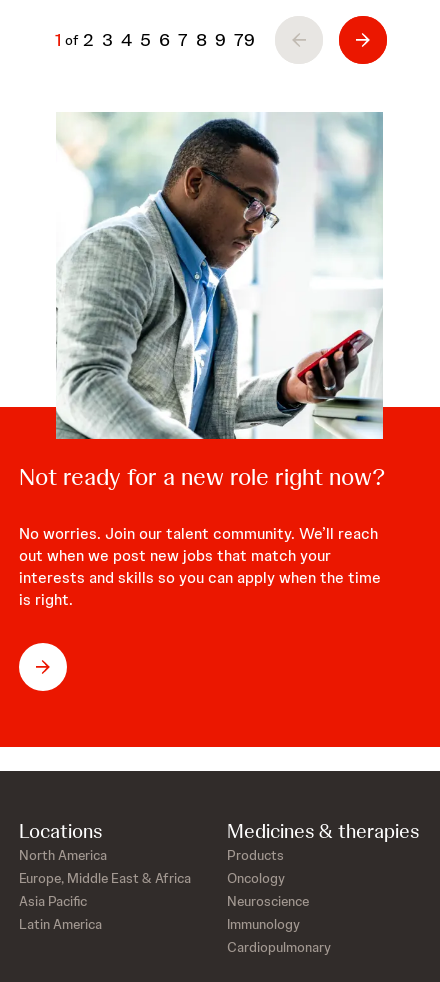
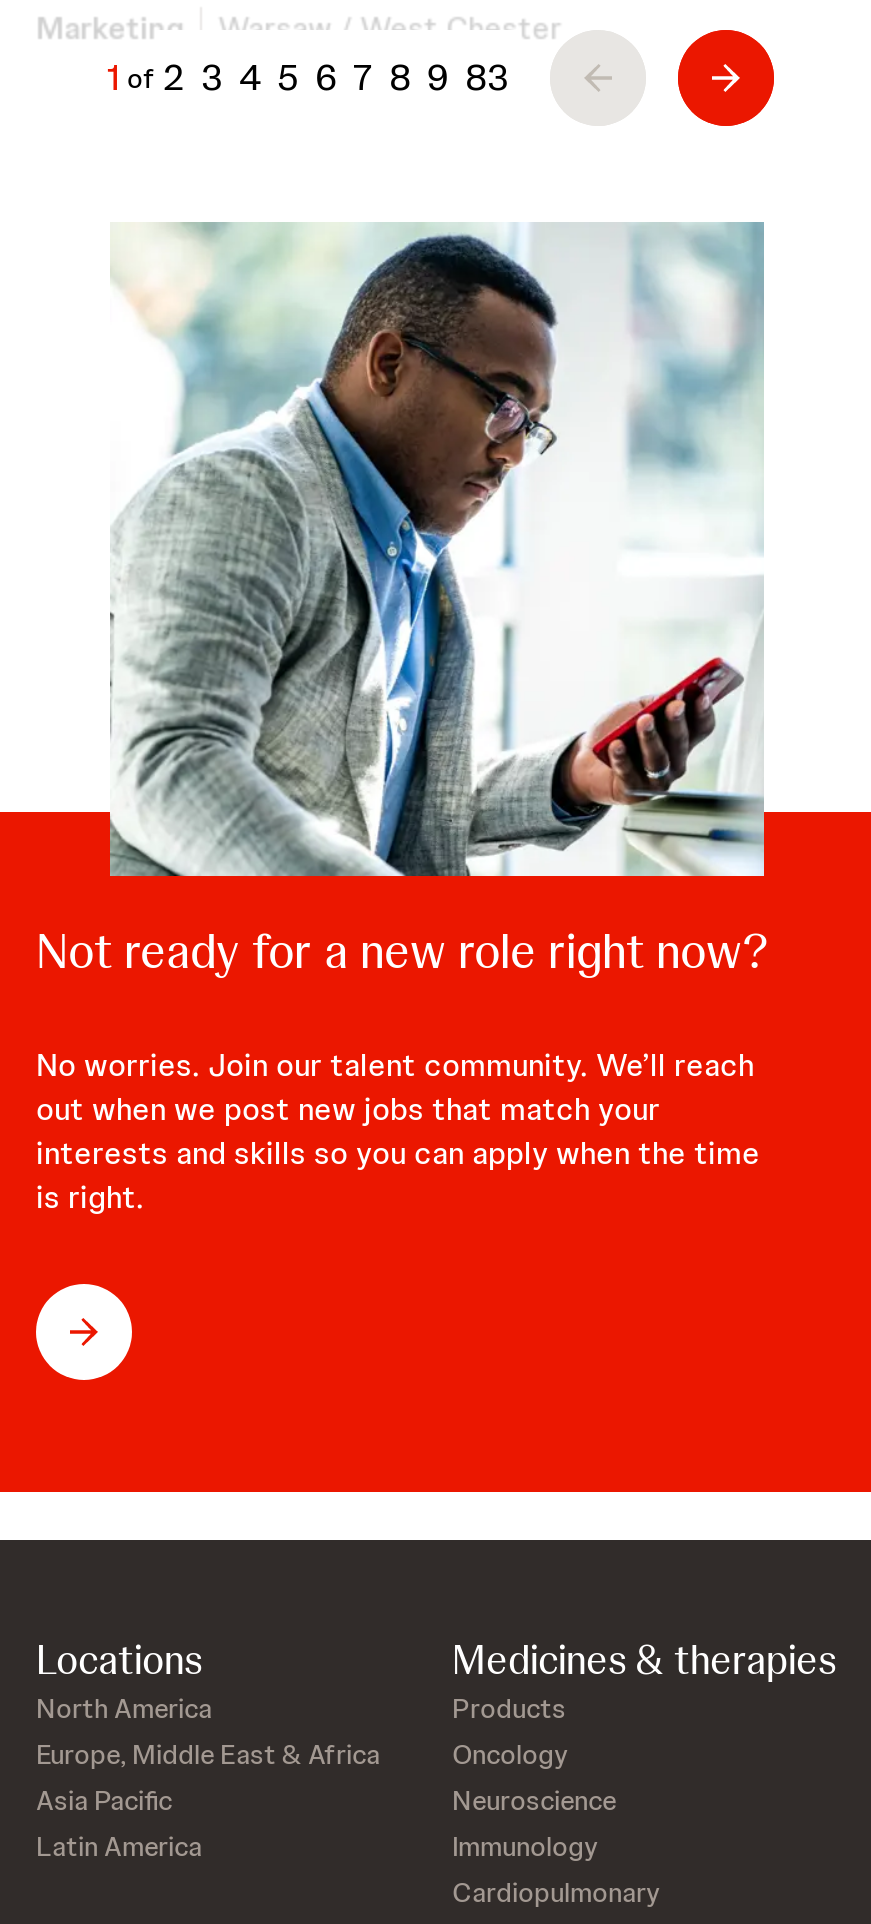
[55,28,255,51] 1 2 3 4 5 6 7 8 9 79 -> [107,54,509,100] 1 2 3 4 5 6 7 8 9 83

